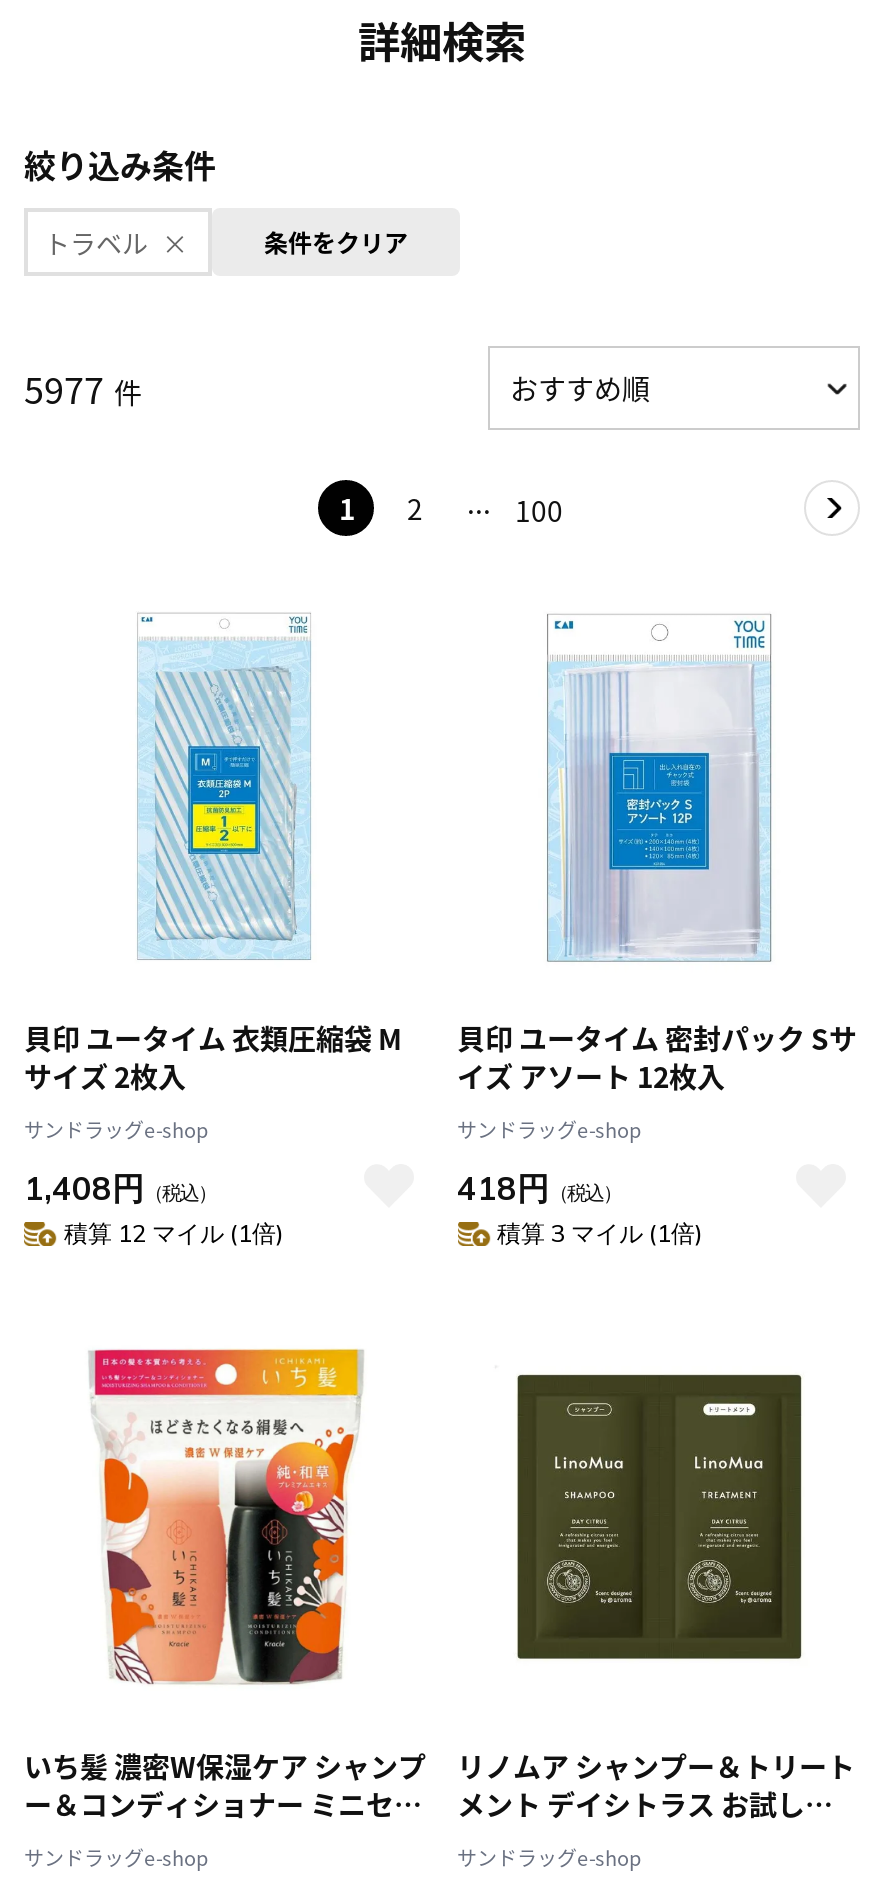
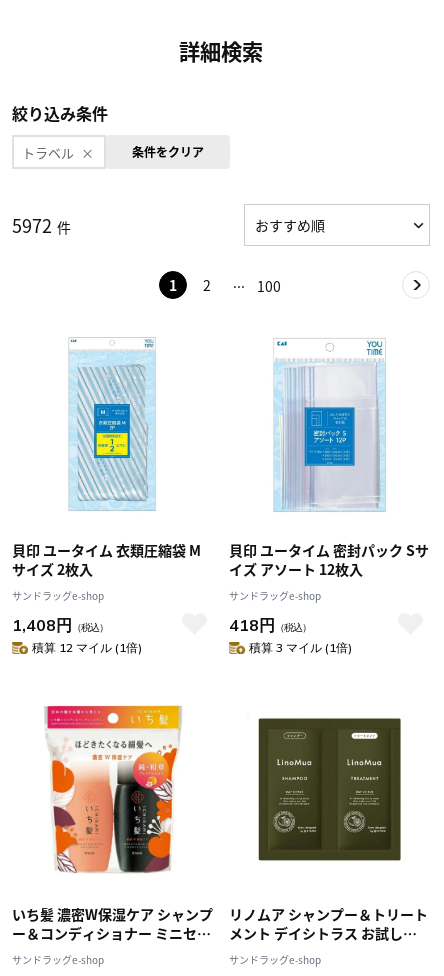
[24,361,142,413] 5977 件 -> [12,211,71,237] 5972 件

